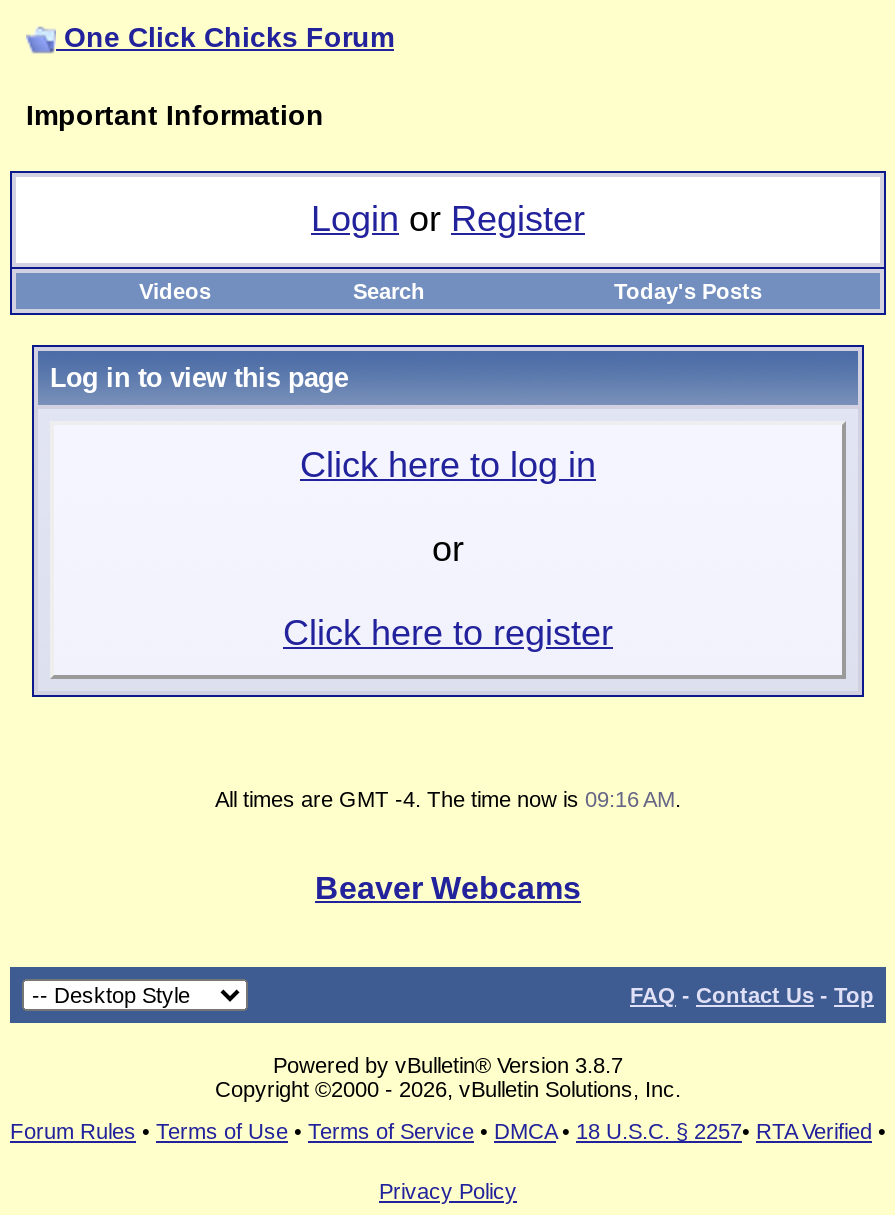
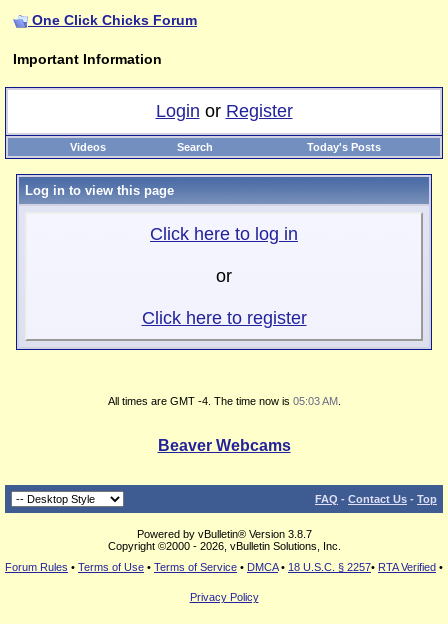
[215,787,681,811] All times are GMT -4. The time now is 09:16 AM. -> [107,395,340,407] All times are GMT -4. The time now is 05:03 AM.

